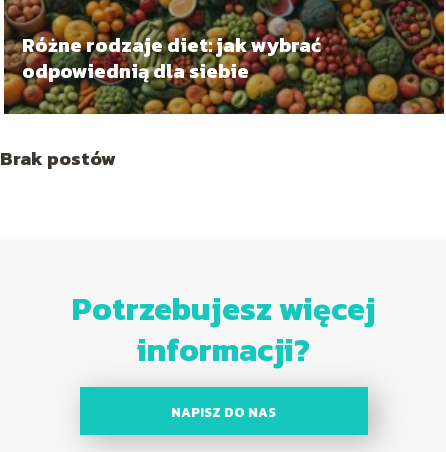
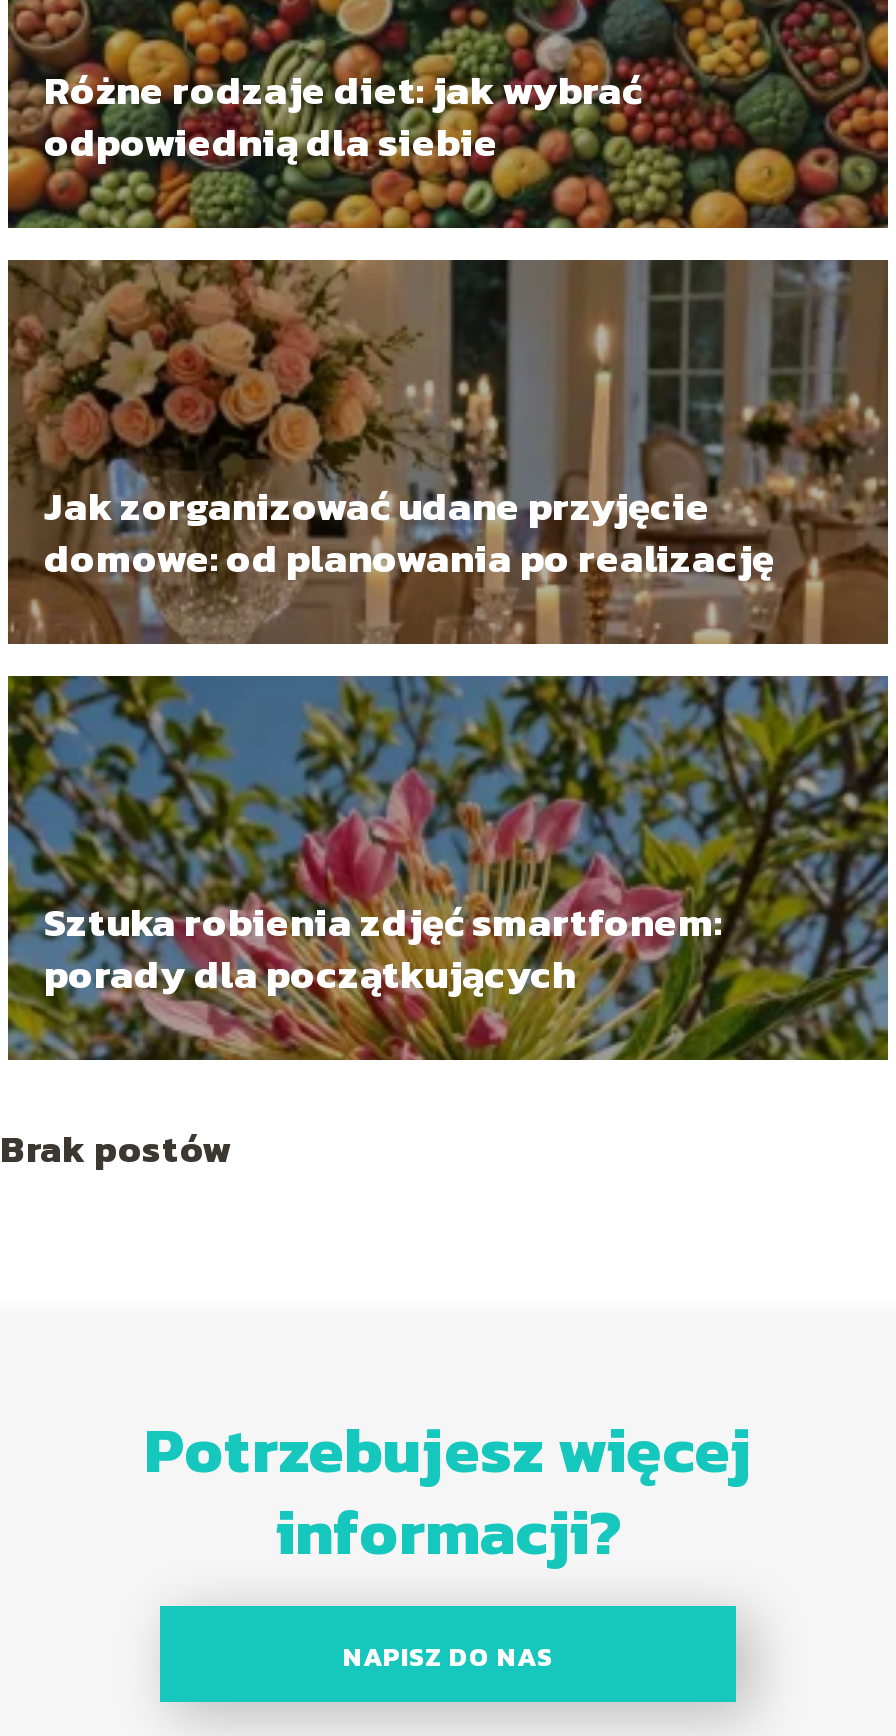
none -> [6,258,888,646] [image] | Jak zorganizować udane przyjęcie | domowe: od planowania po realizację
none -> [6,674,890,1062] [image] | Sztuka robienia zdjęć smartfonem: | porady dla początkujących

